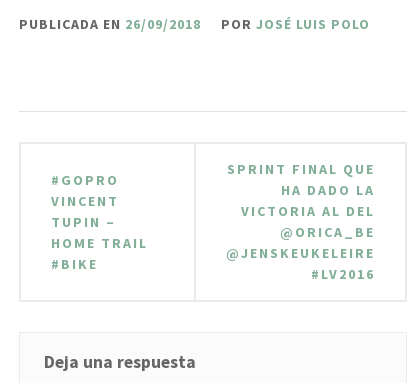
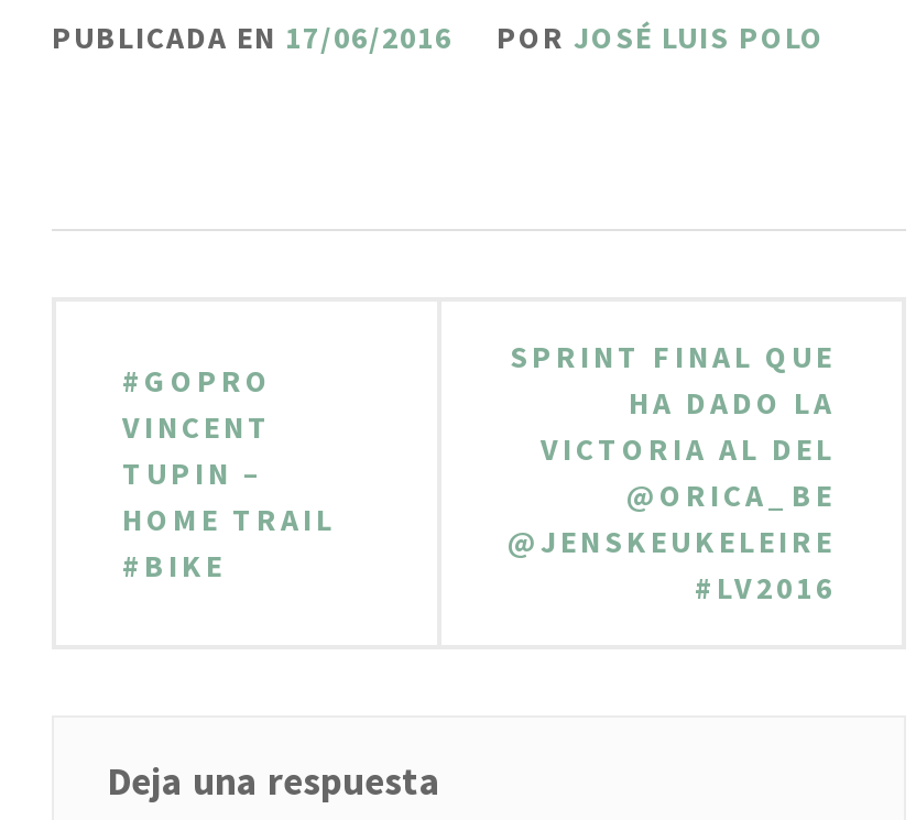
[19,15,370,33] PUBLICADA EN 26/09/2018 POR JOSÉ LUIS POLO -> [52,18,825,57] PUBLICADA EN 17/06/2016 POR JOSÉ LUIS POLO

